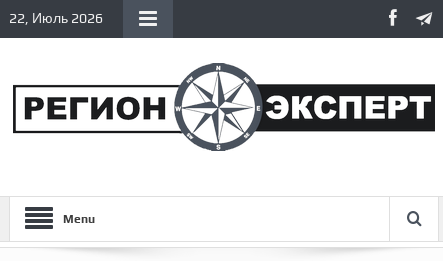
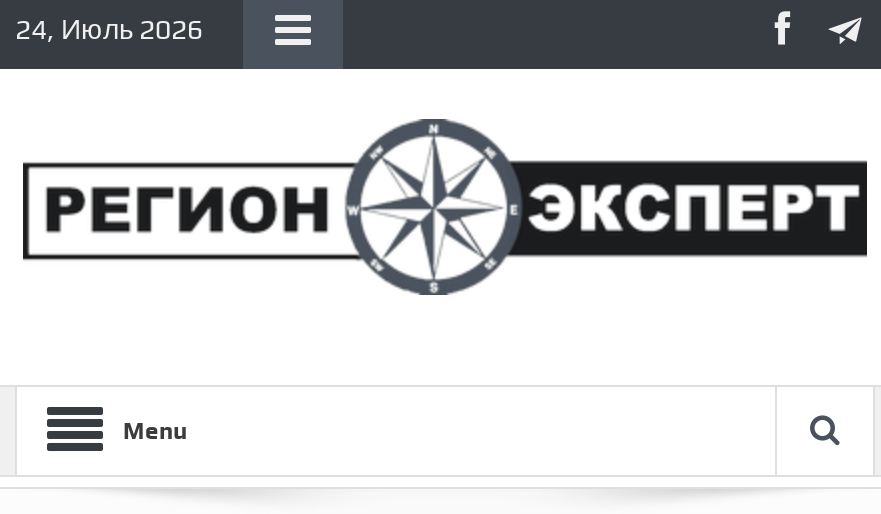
[9,10,103,26] 22, Июль 2026 -> [15,13,203,45] 24, Июль 2026

